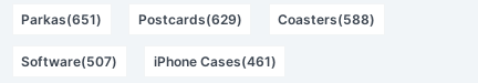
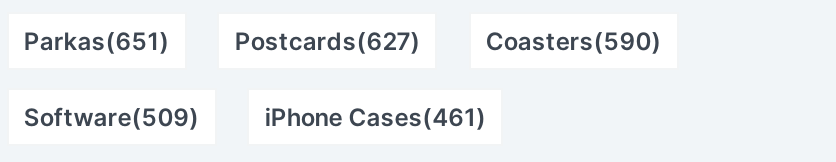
[138,11,375,28] Postcards(629) | Coasters(588) -> [235,26,661,56] Postcards(627) | Coasters(590)
[21,53,118,70] Software(507) -> [24,102,199,132] Software(509)

